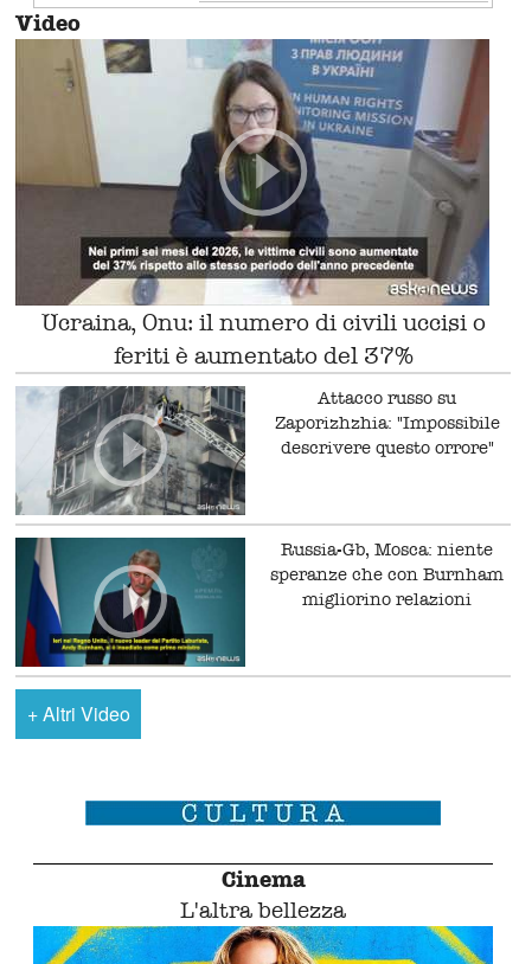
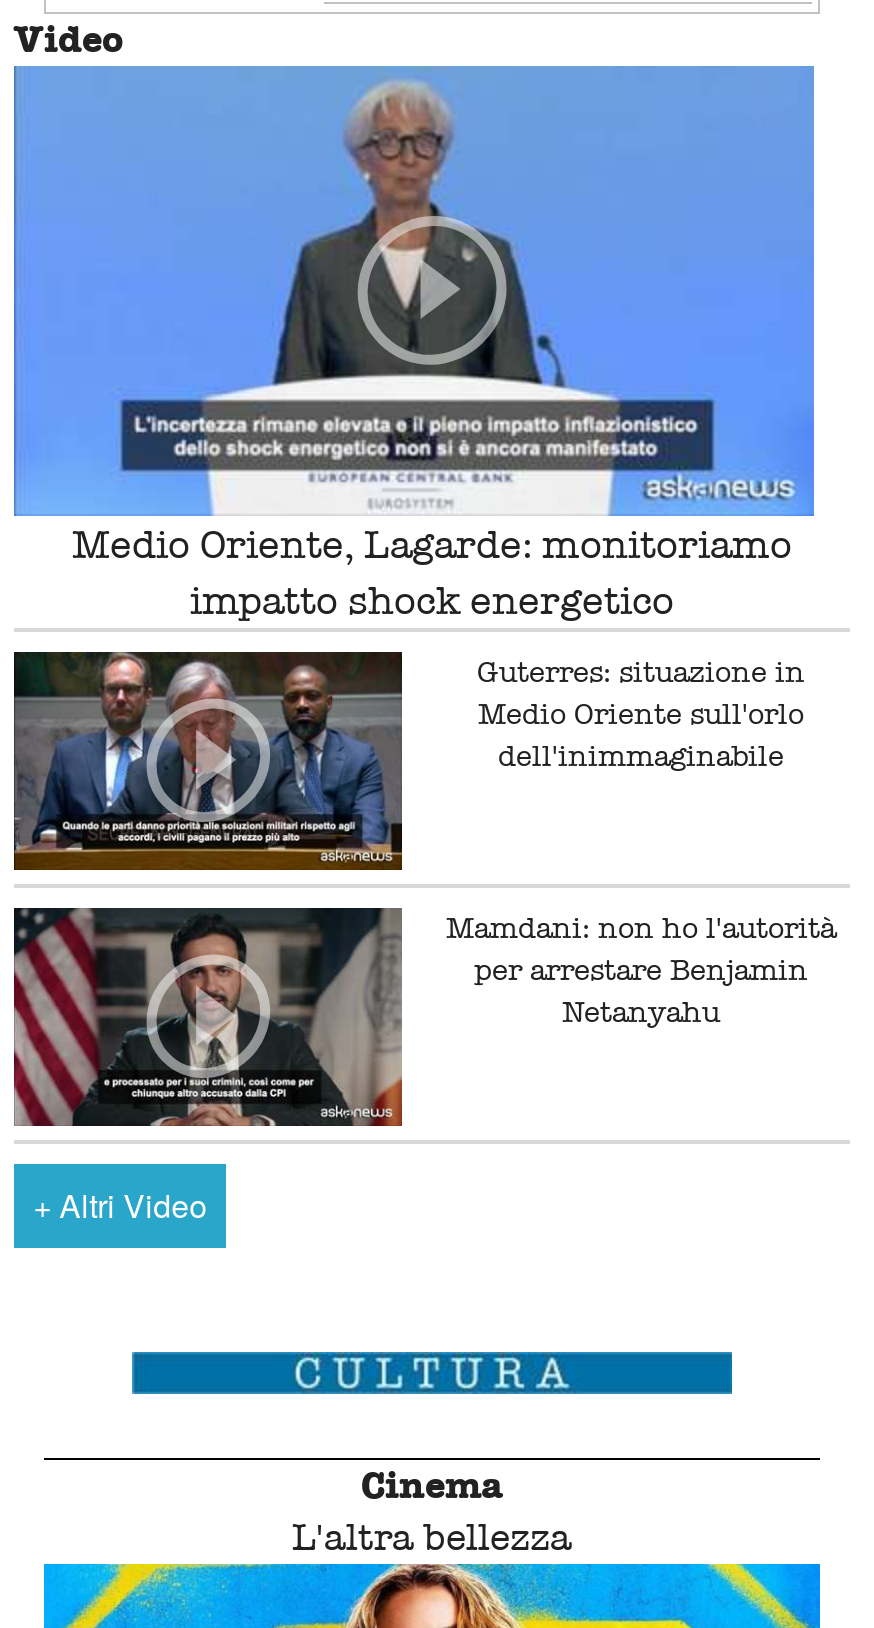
[14,38,491,369] [image] | Ucraina, Onu: il numero di civili uccisi o | feriti è aumentato del 37% -> [12,64,816,623] [image] | Medio Oriente, Lagarde: monitoriamo | impatto shock energetico
[15,386,499,516] [image] | Attacco russo su | Zaporizhzhia: "Impossibile | descrivere questo orrore" -> [12,650,805,872] [image] | Guterres: situazione in | Medio Oriente sull'orlo | dell'inimmaginabile
[14,536,504,668] [image] | Russia-Gb, Mosca: niente | speranze che con Burnham | migliorino relazioni -> [12,906,836,1128] [image] | Mamdani: non ho l'autorità | per arrestare Benjamin | Netanyahu

